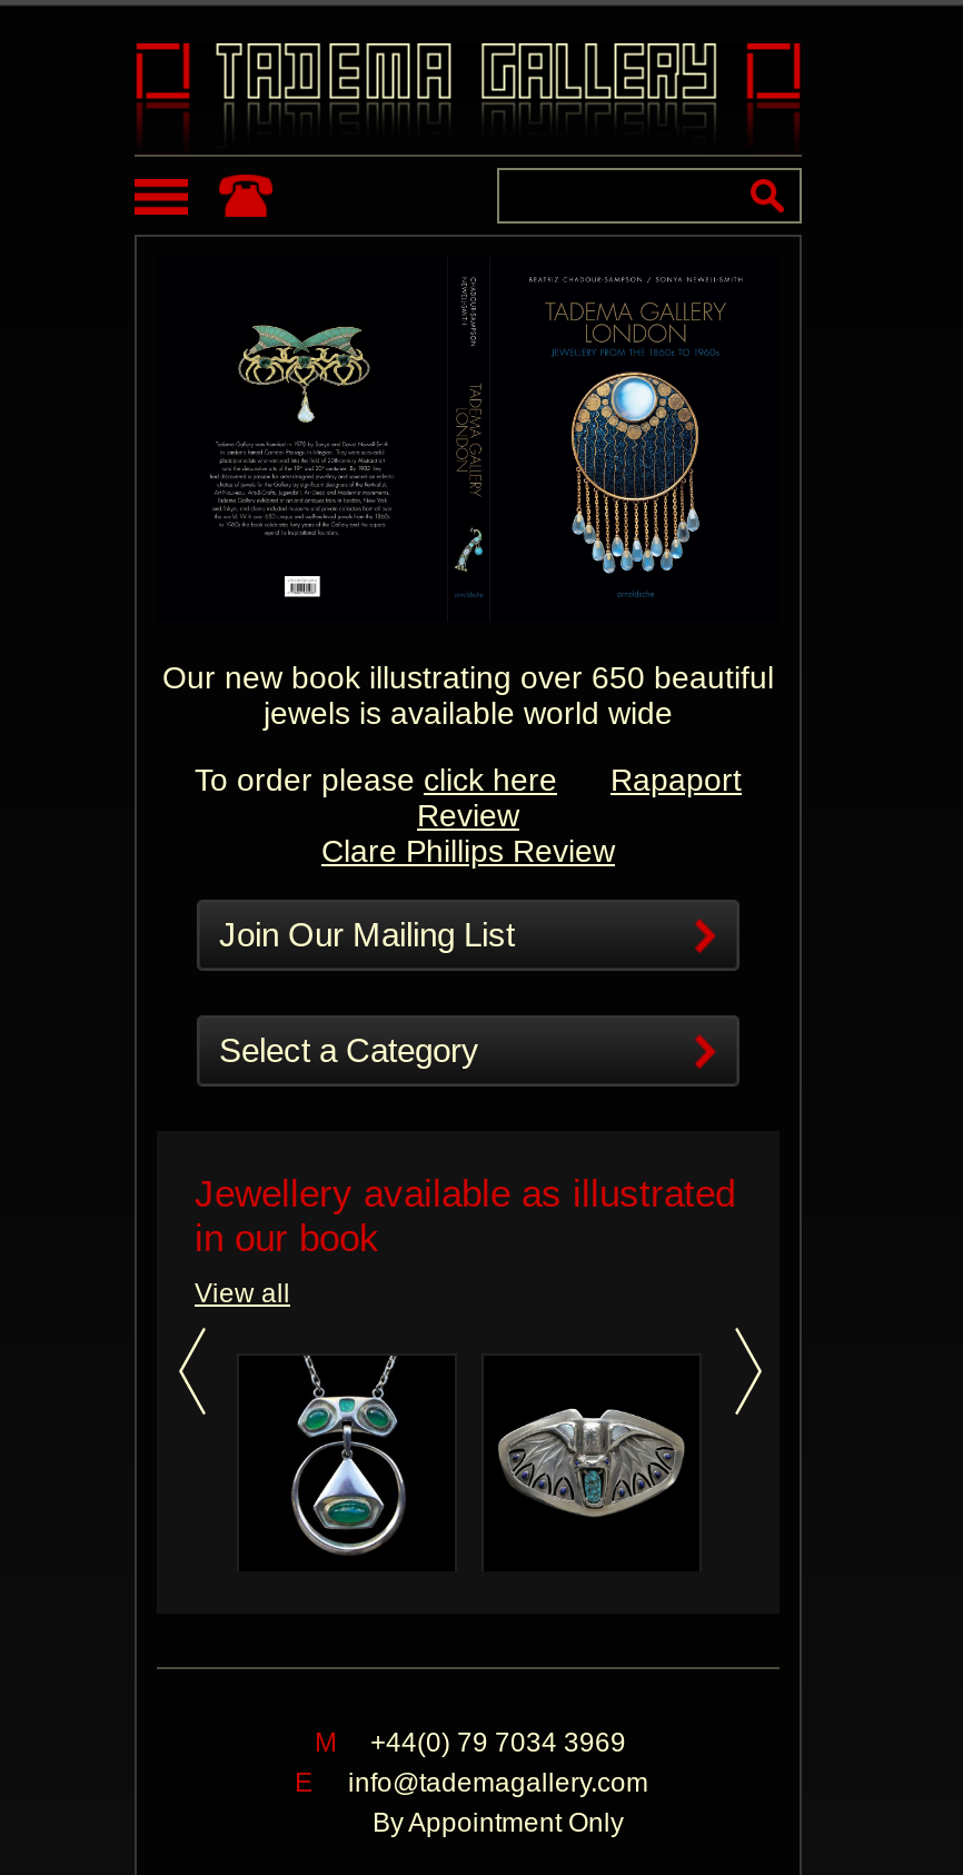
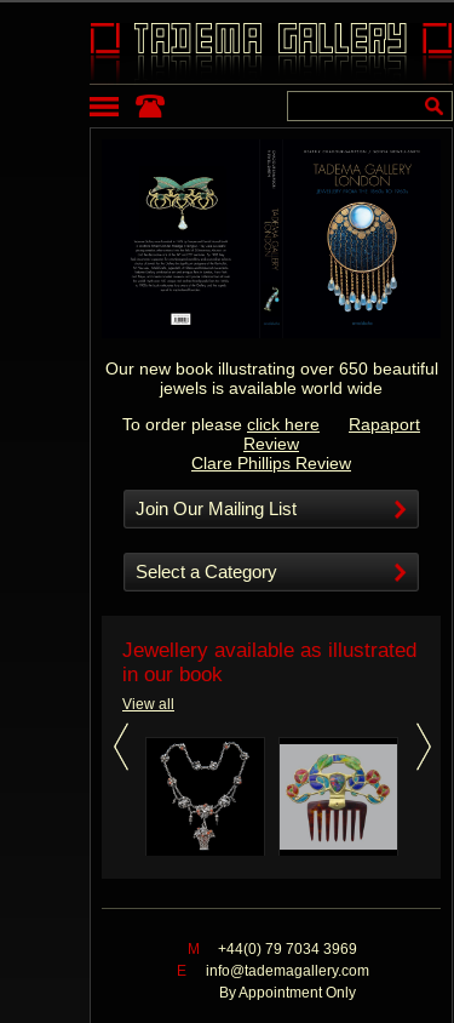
[266,1353,426,1560] [image] -> [160,738,249,851] [image]
[484,1367,699,1560] [image] -> [278,743,398,851] [image]

